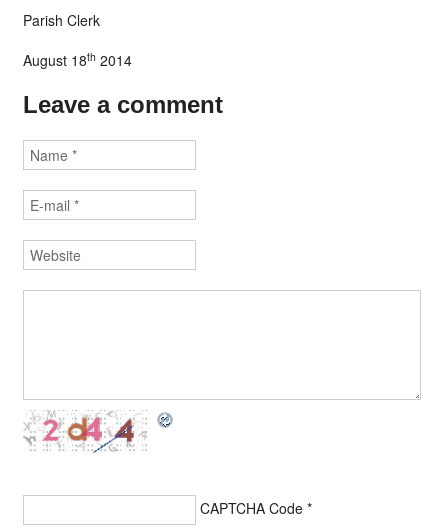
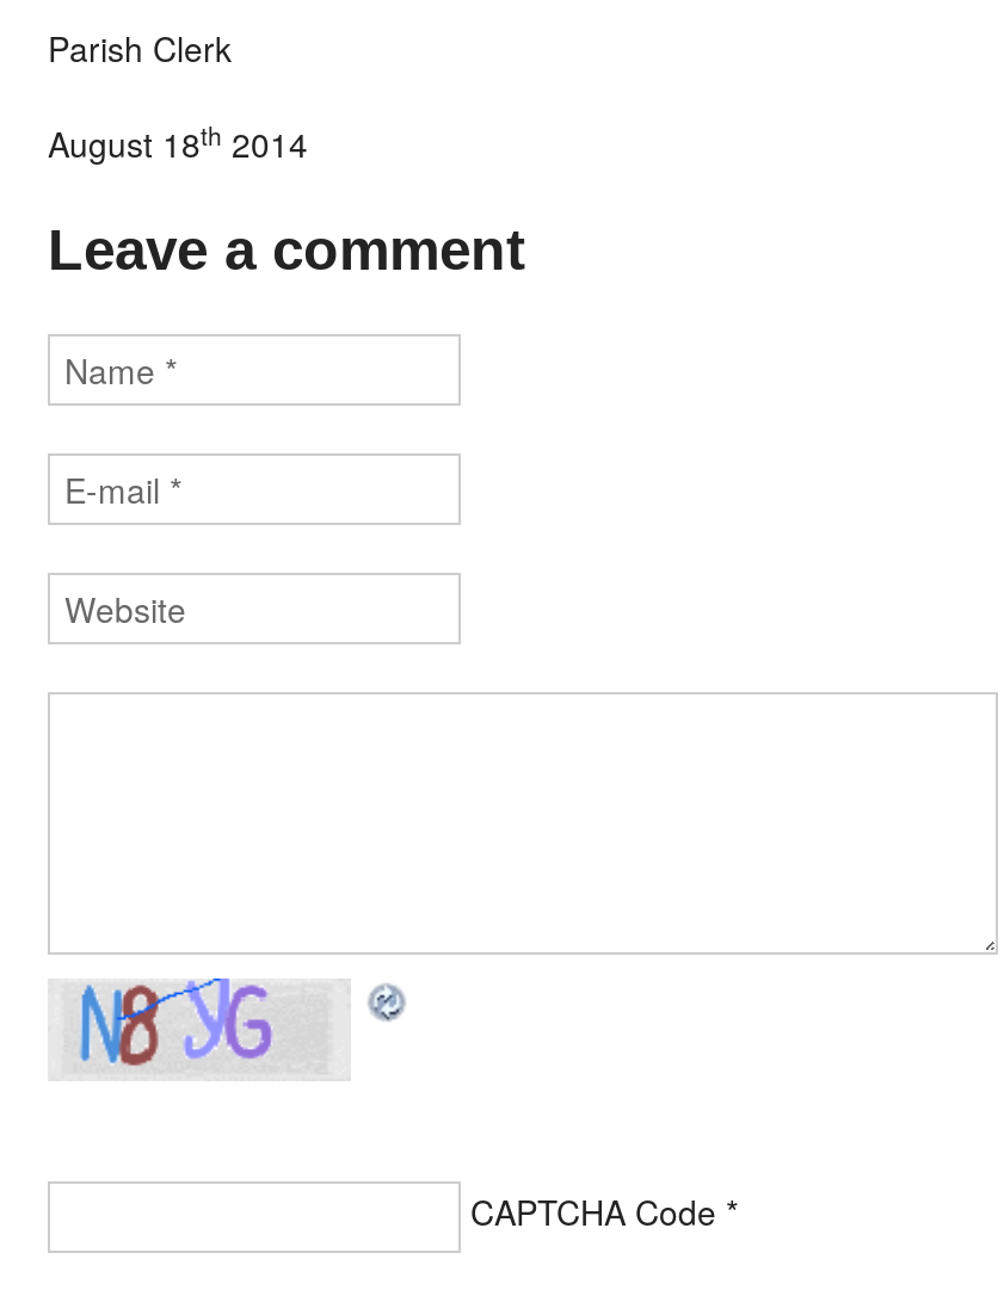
[24,410,149,453] [image] -> [50,976,351,1081] [image]

